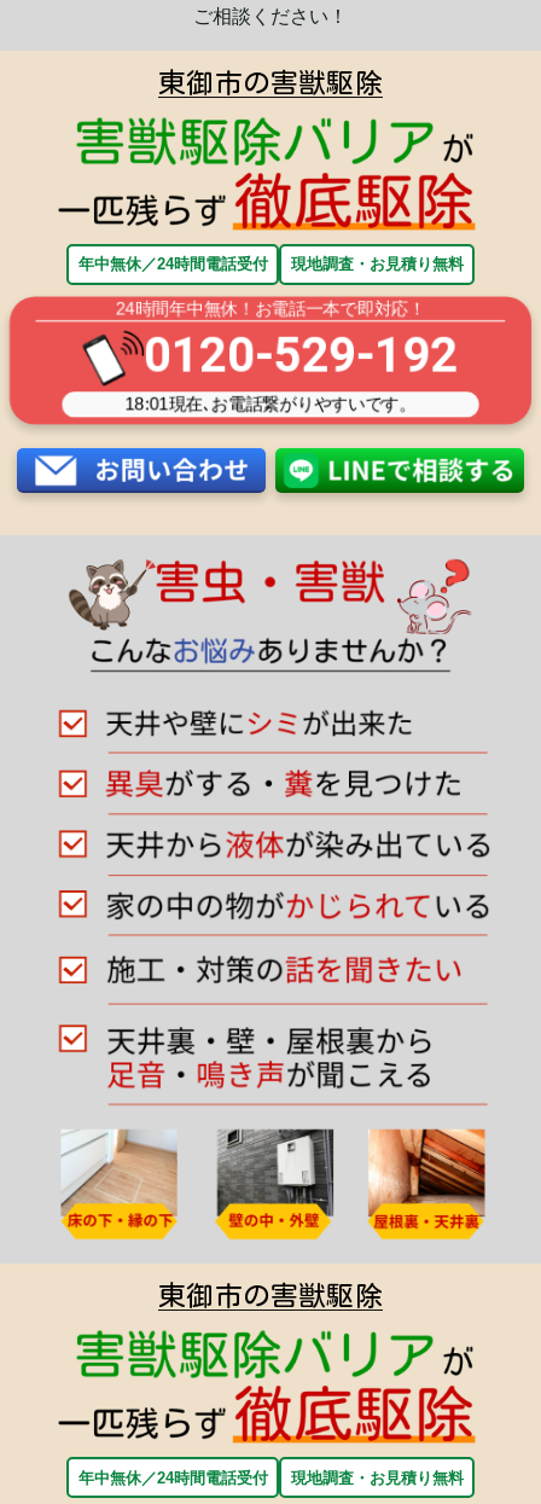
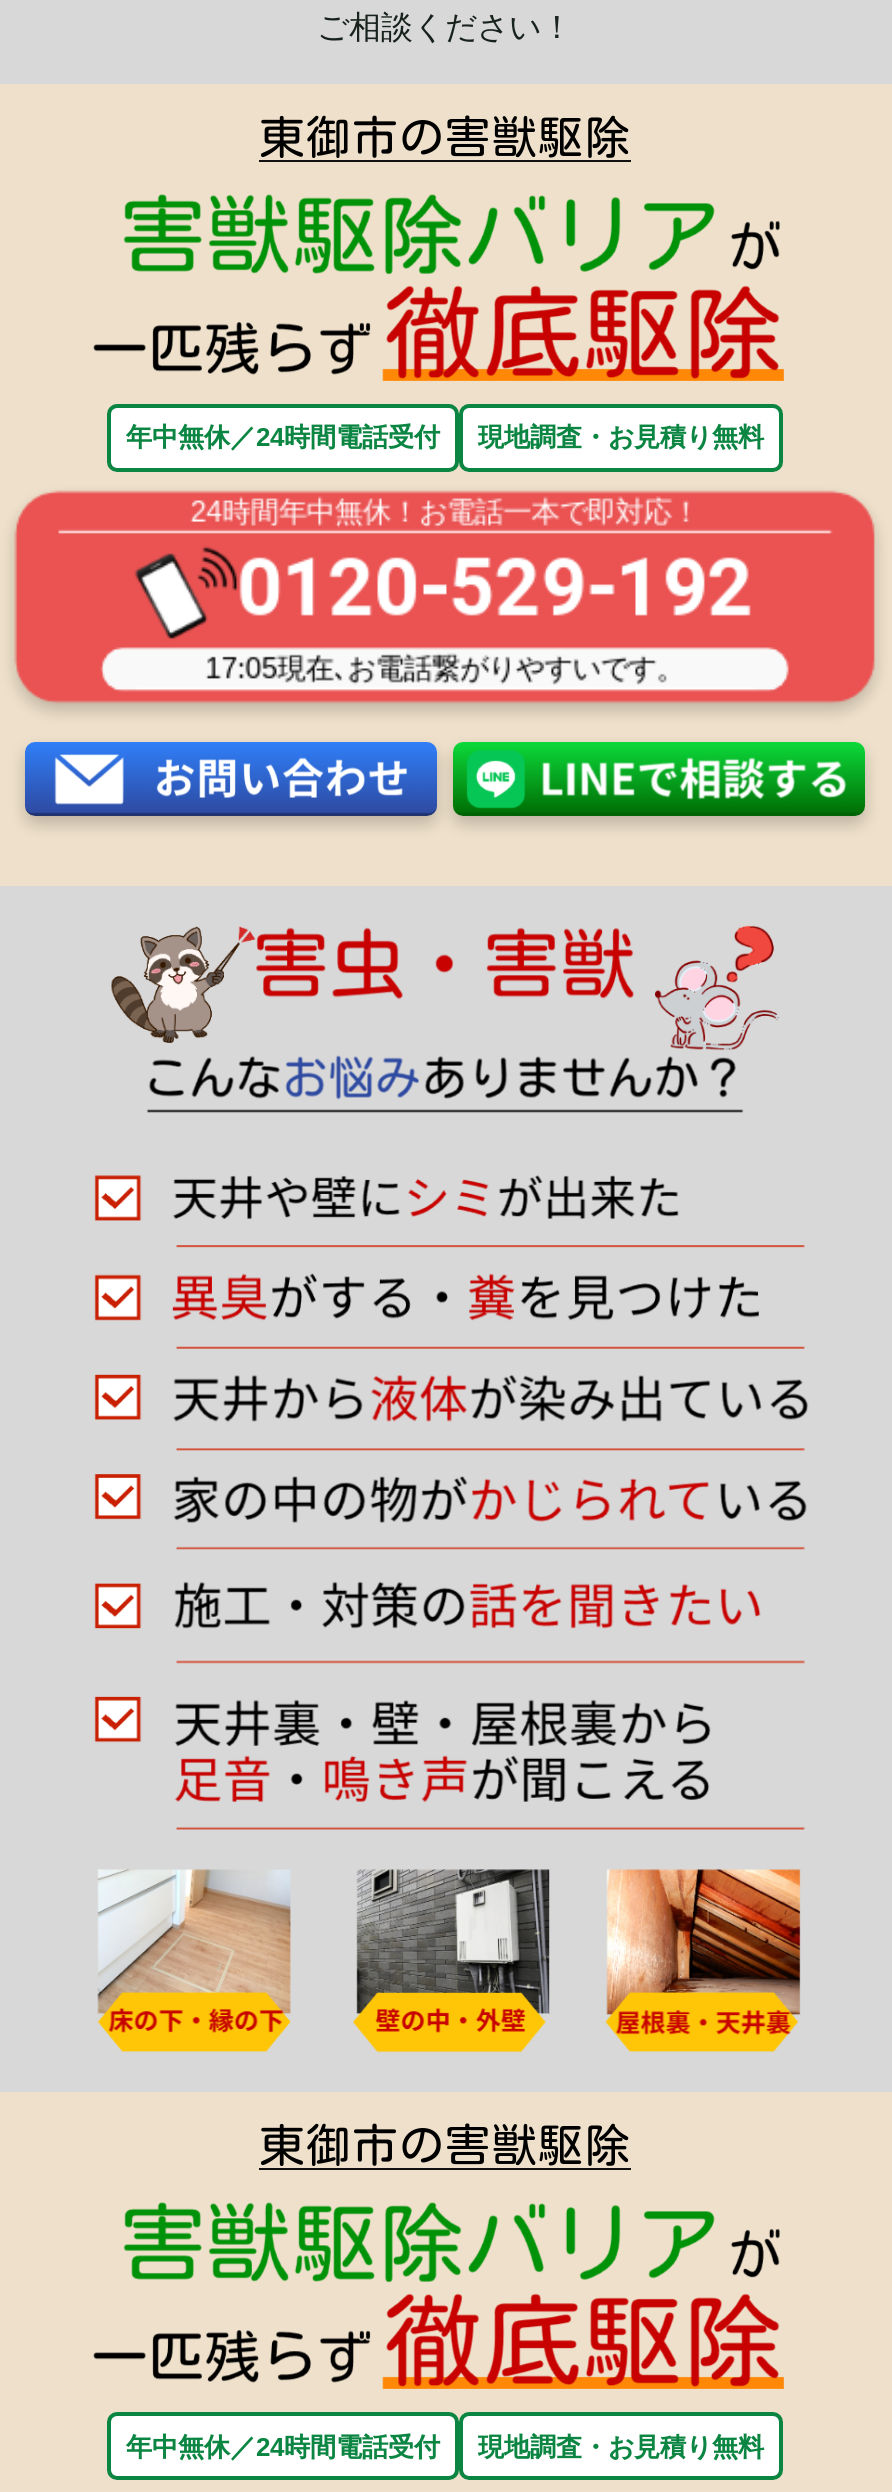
[125,394,416,413] 18:01現在､お電話繋がりやすいです。 -> [206,652,684,684] 17:05現在､お電話繋がりやすいです。

